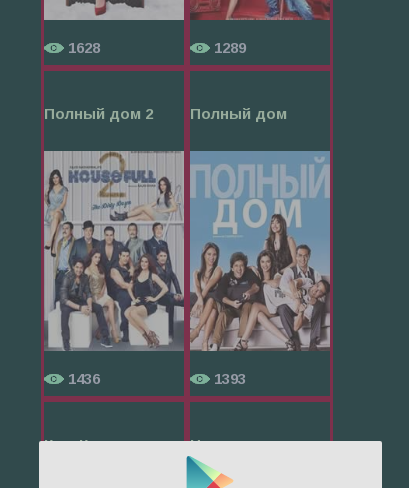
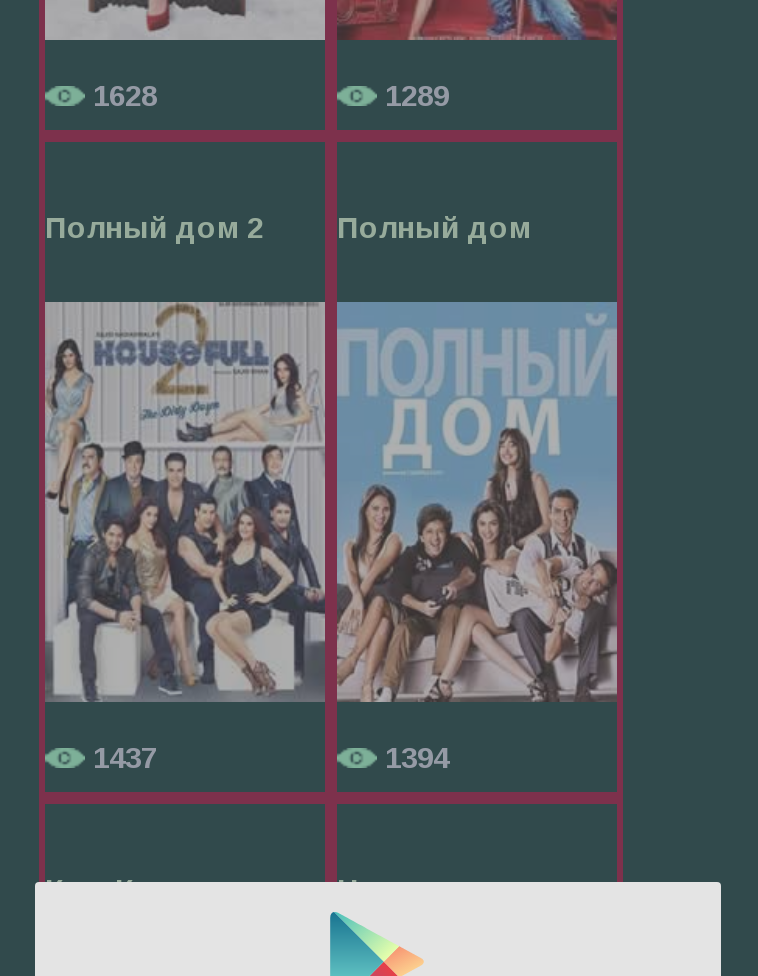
[64,370,100,387] 1436 -> [85,739,157,773] 1437
[210,370,246,387] 1393 -> [377,739,449,773] 1394

